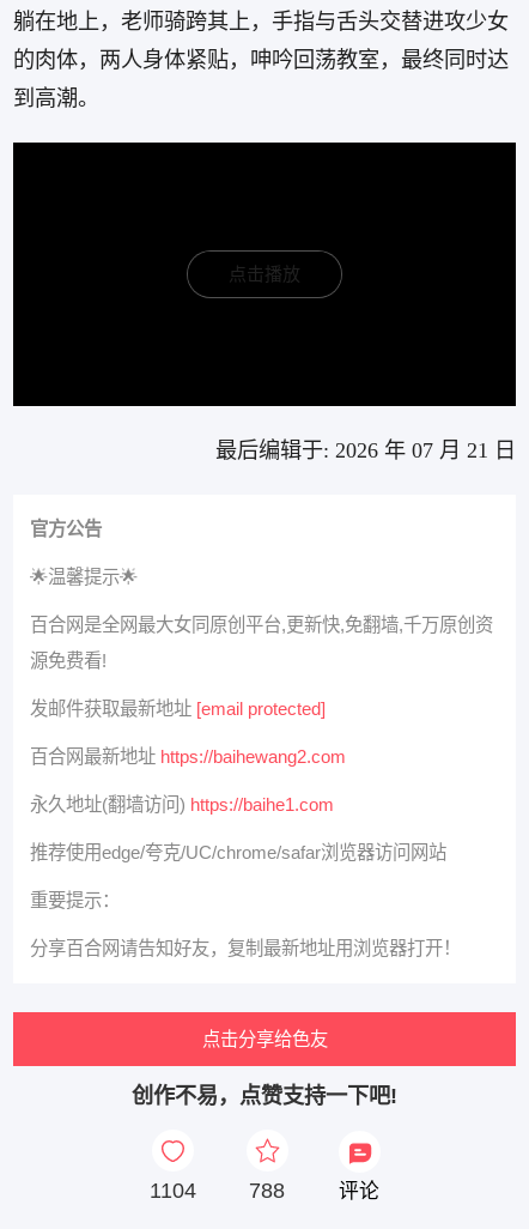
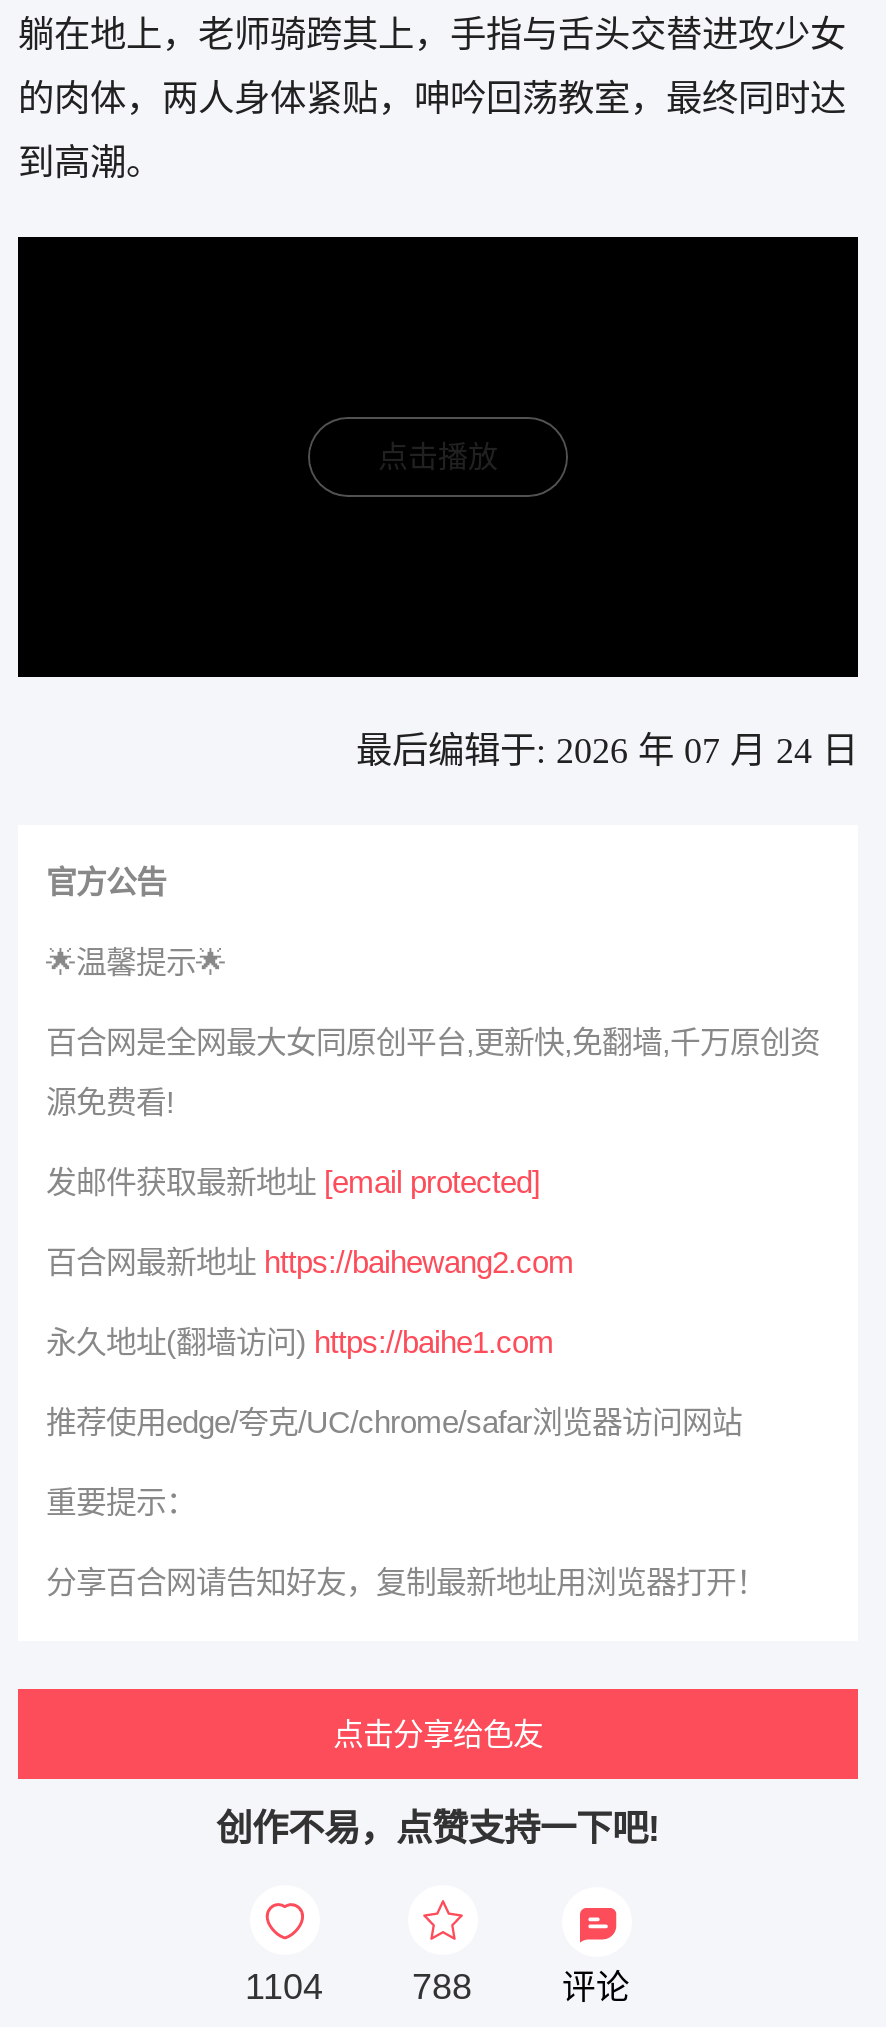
[215,438,516,461] 最后编辑于: 2026 年 07 月 21 日 -> [356,731,858,769] 最后编辑于: 2026 年 07 月 24 日

